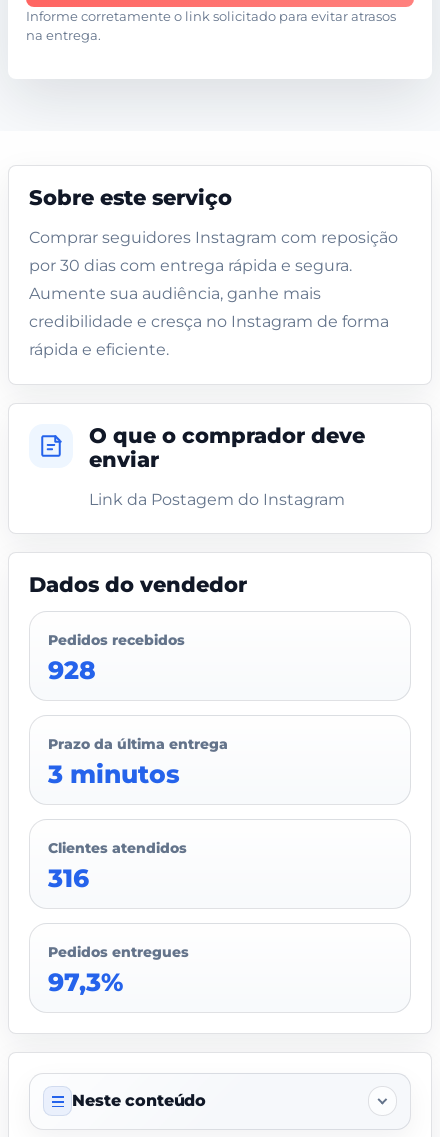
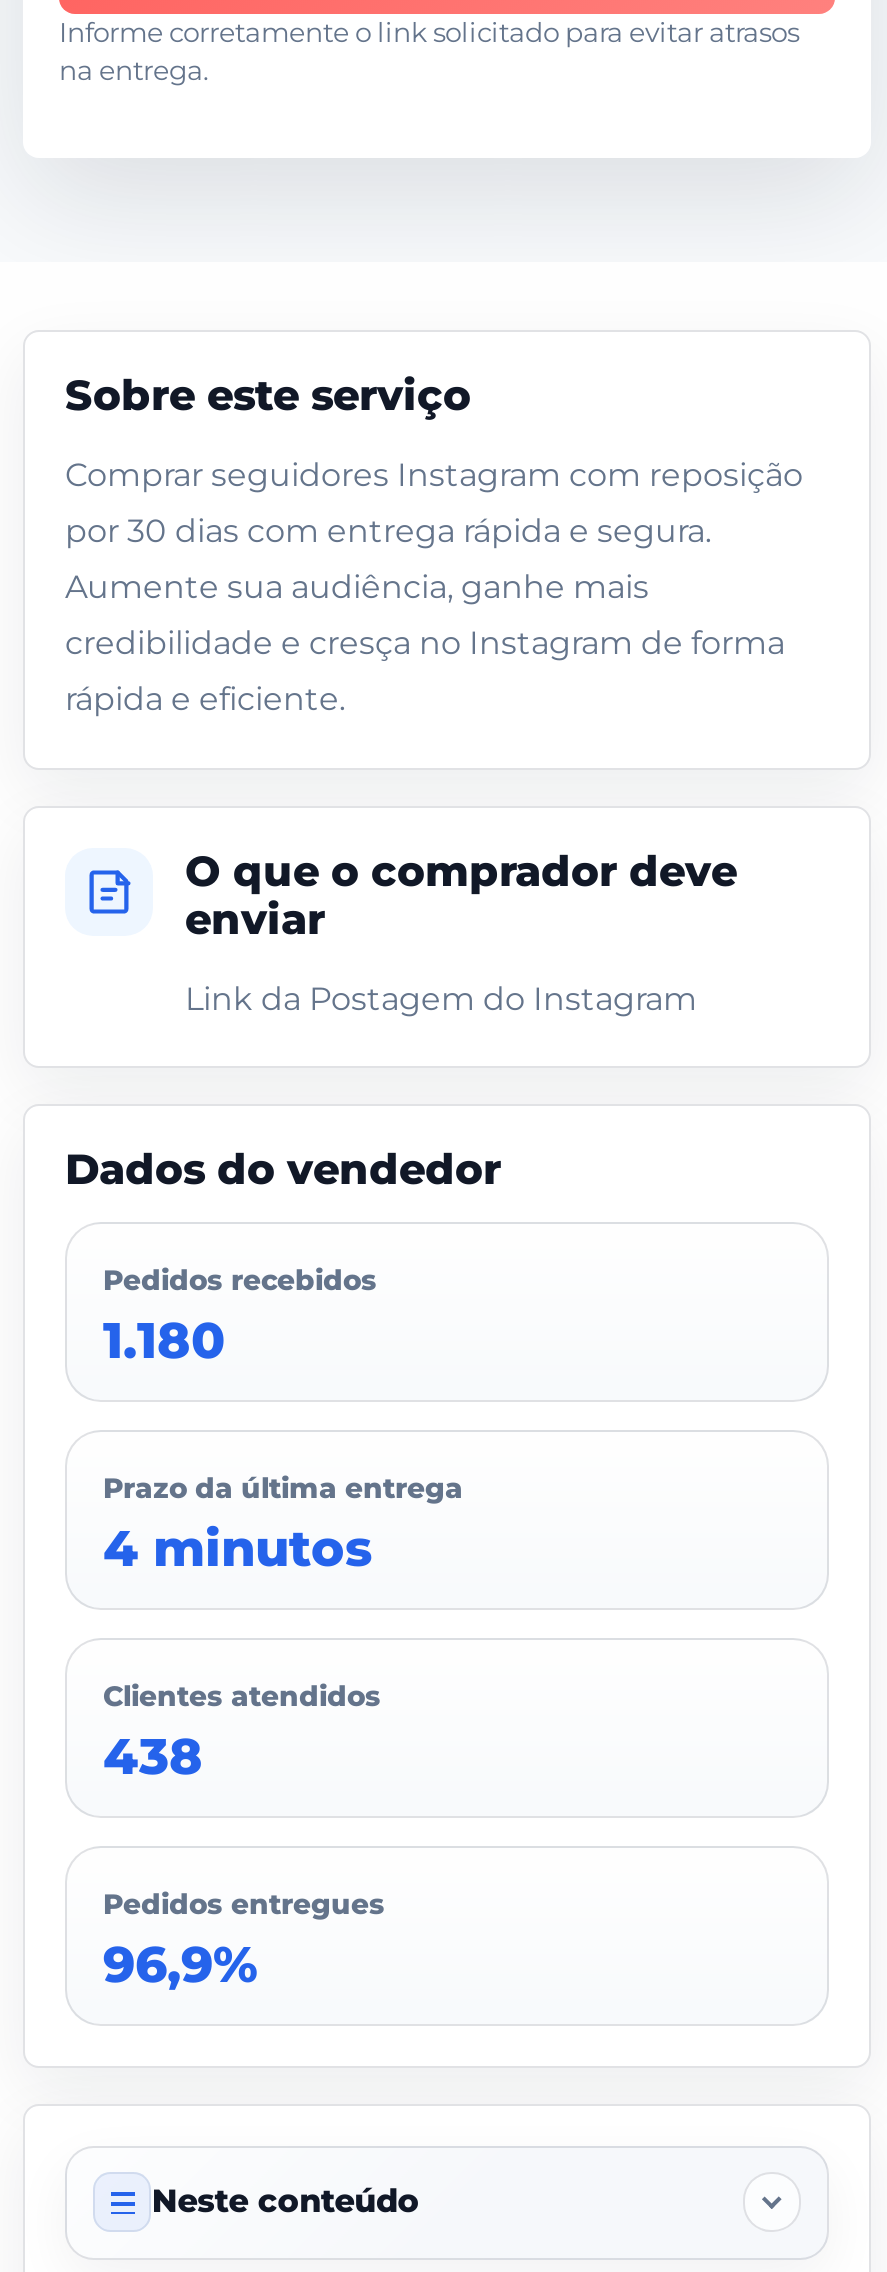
[48,655,96,685] 928 -> [103,1310,225,1370] 1.180
[48,759,180,789] 3 minutos -> [103,1518,373,1578] 4 minutos
[48,863,89,893] 316 -> [103,1726,203,1786] 438
[48,967,123,997] 97,3% -> [103,1934,257,1994] 96,9%

